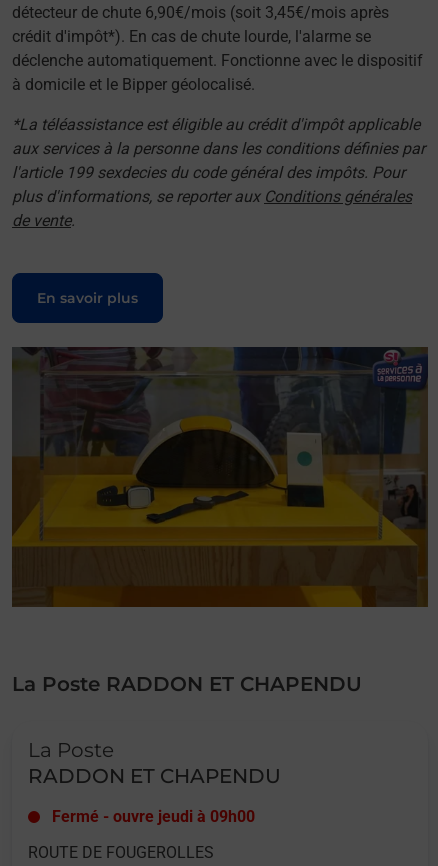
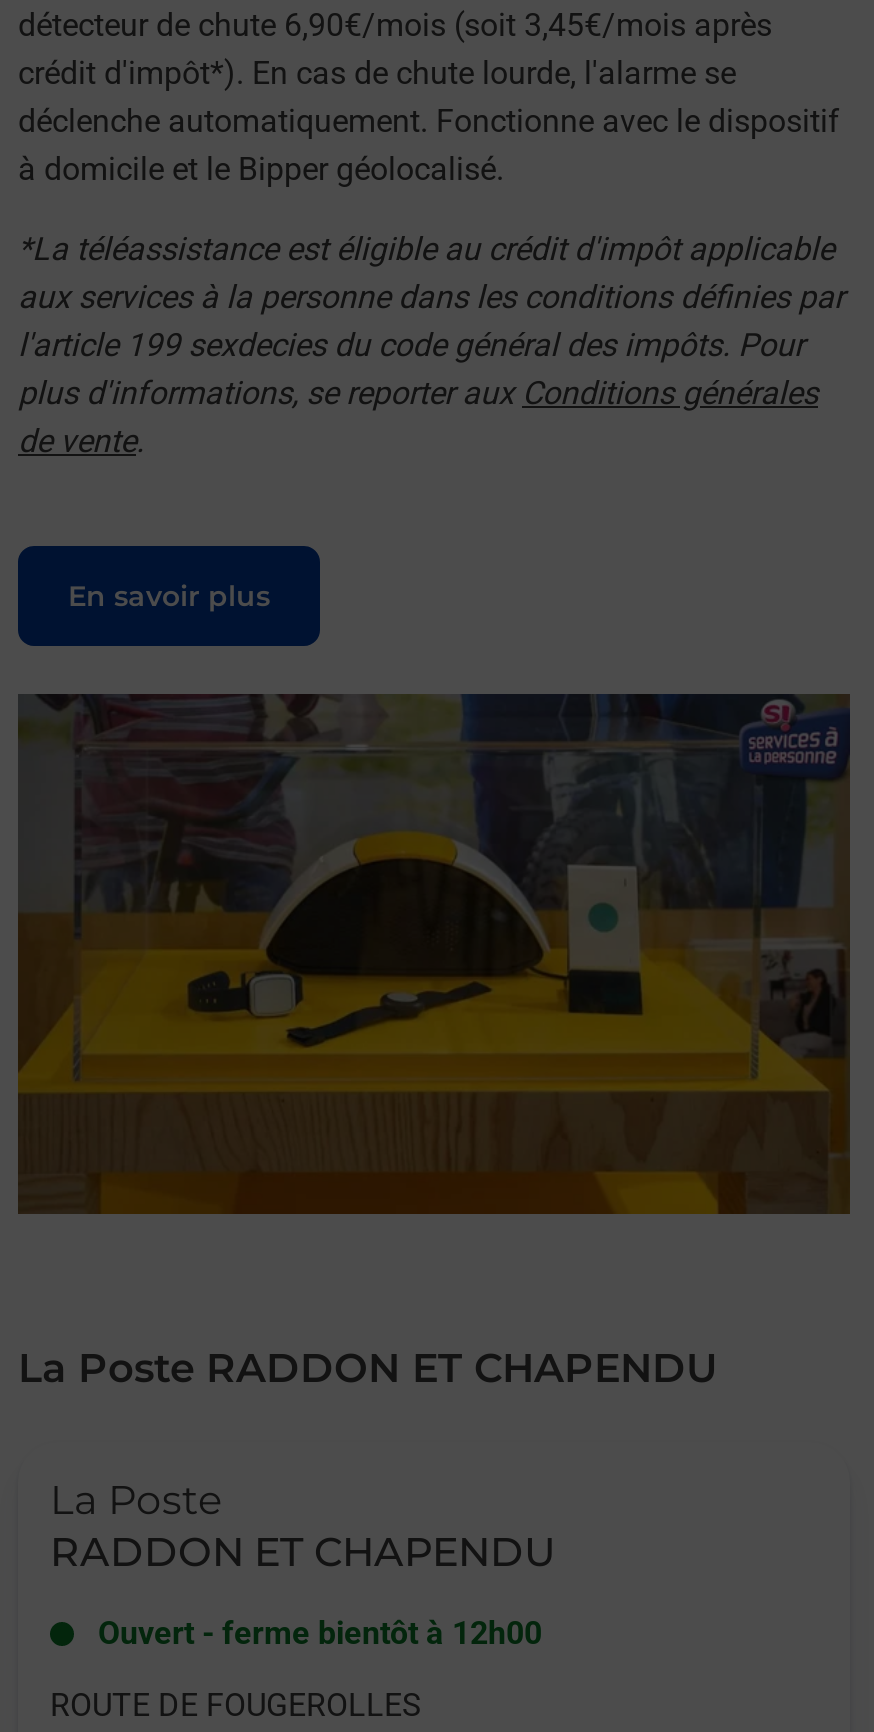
[52,807,255,826] Fermé - ouvre jeudi à 09h00 -> [98,1614,542,1652] Ouvert - ferme bientôt à 12h00

